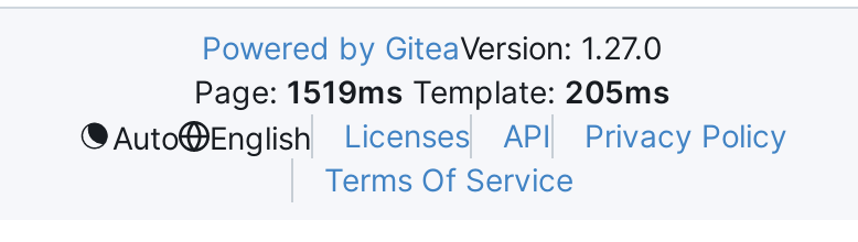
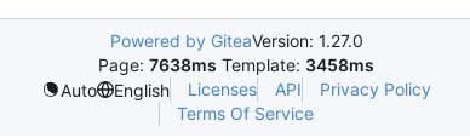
[194,73,671,110] Page: 1519ms Template: 205ms -> [98,54,374,75] Page: 7638ms Template: 3458ms

